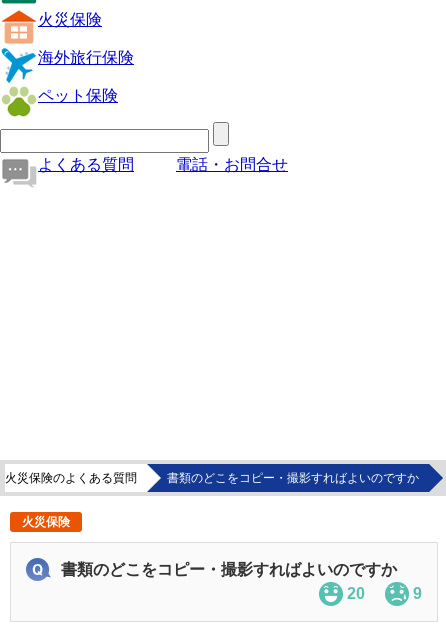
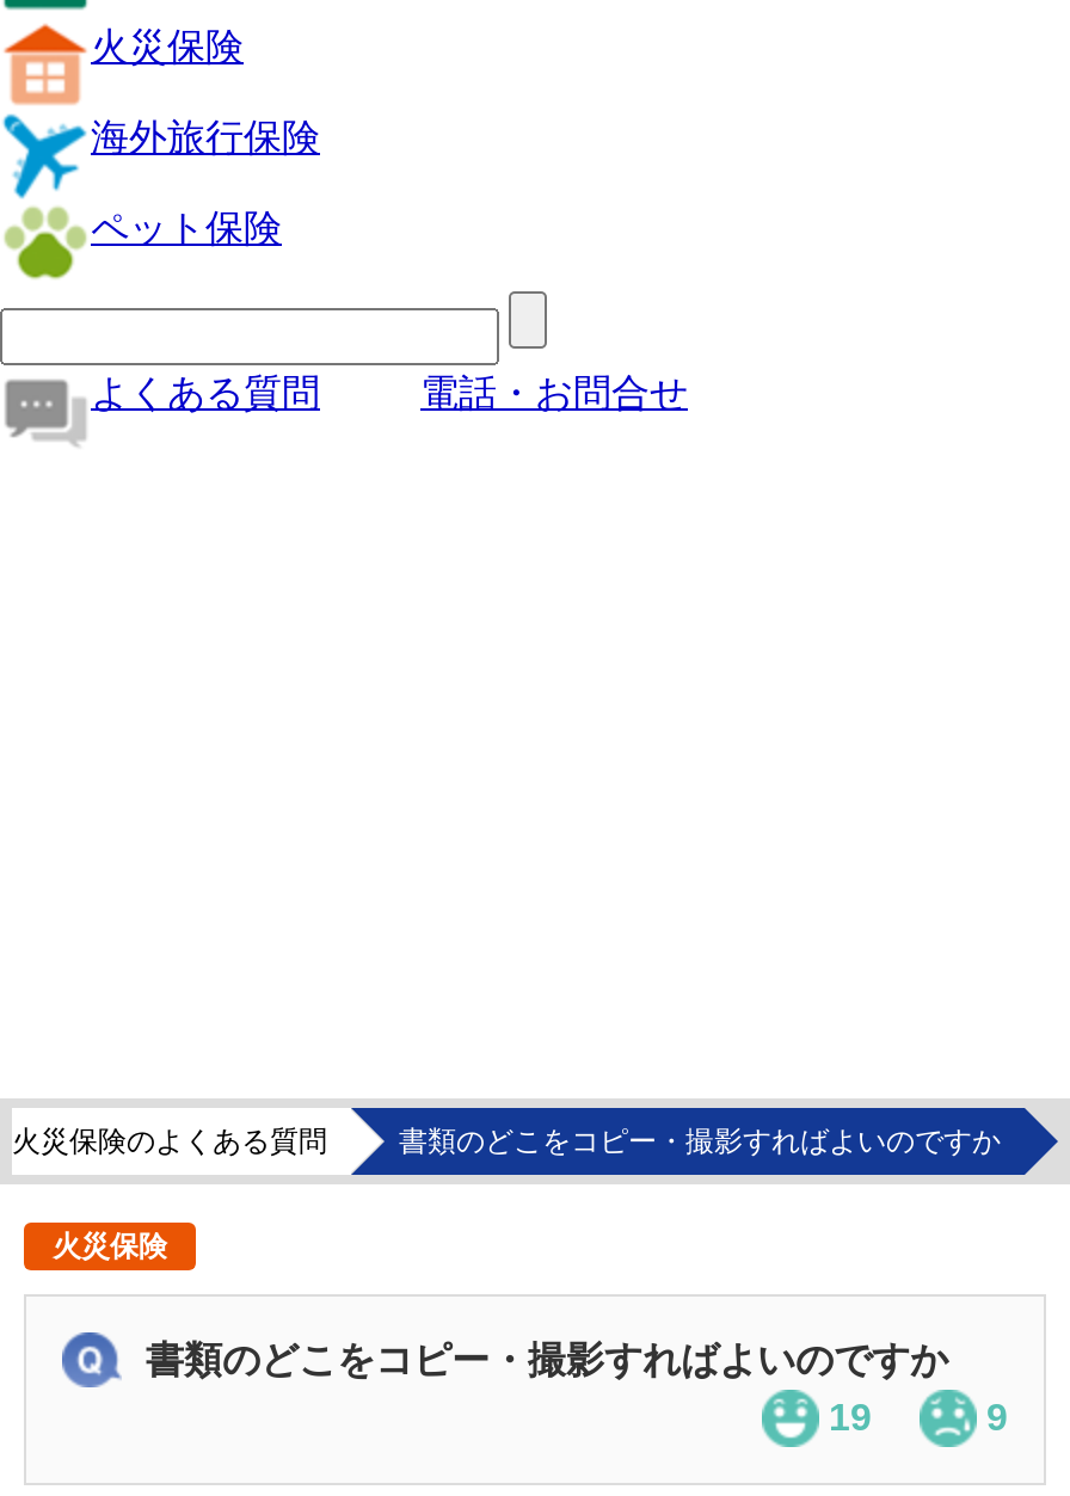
[347,585,365,602] 20 -> [829,1397,872,1437] 19

